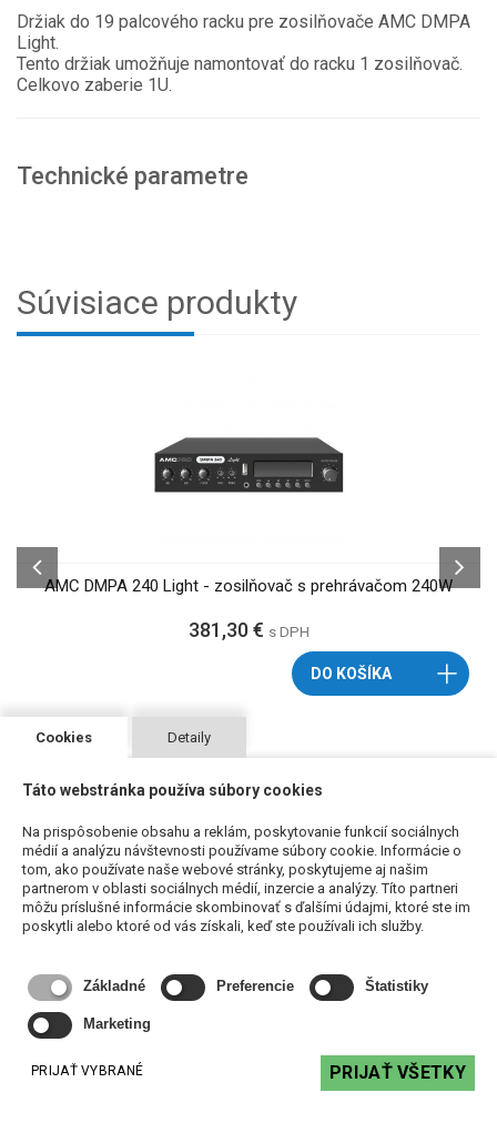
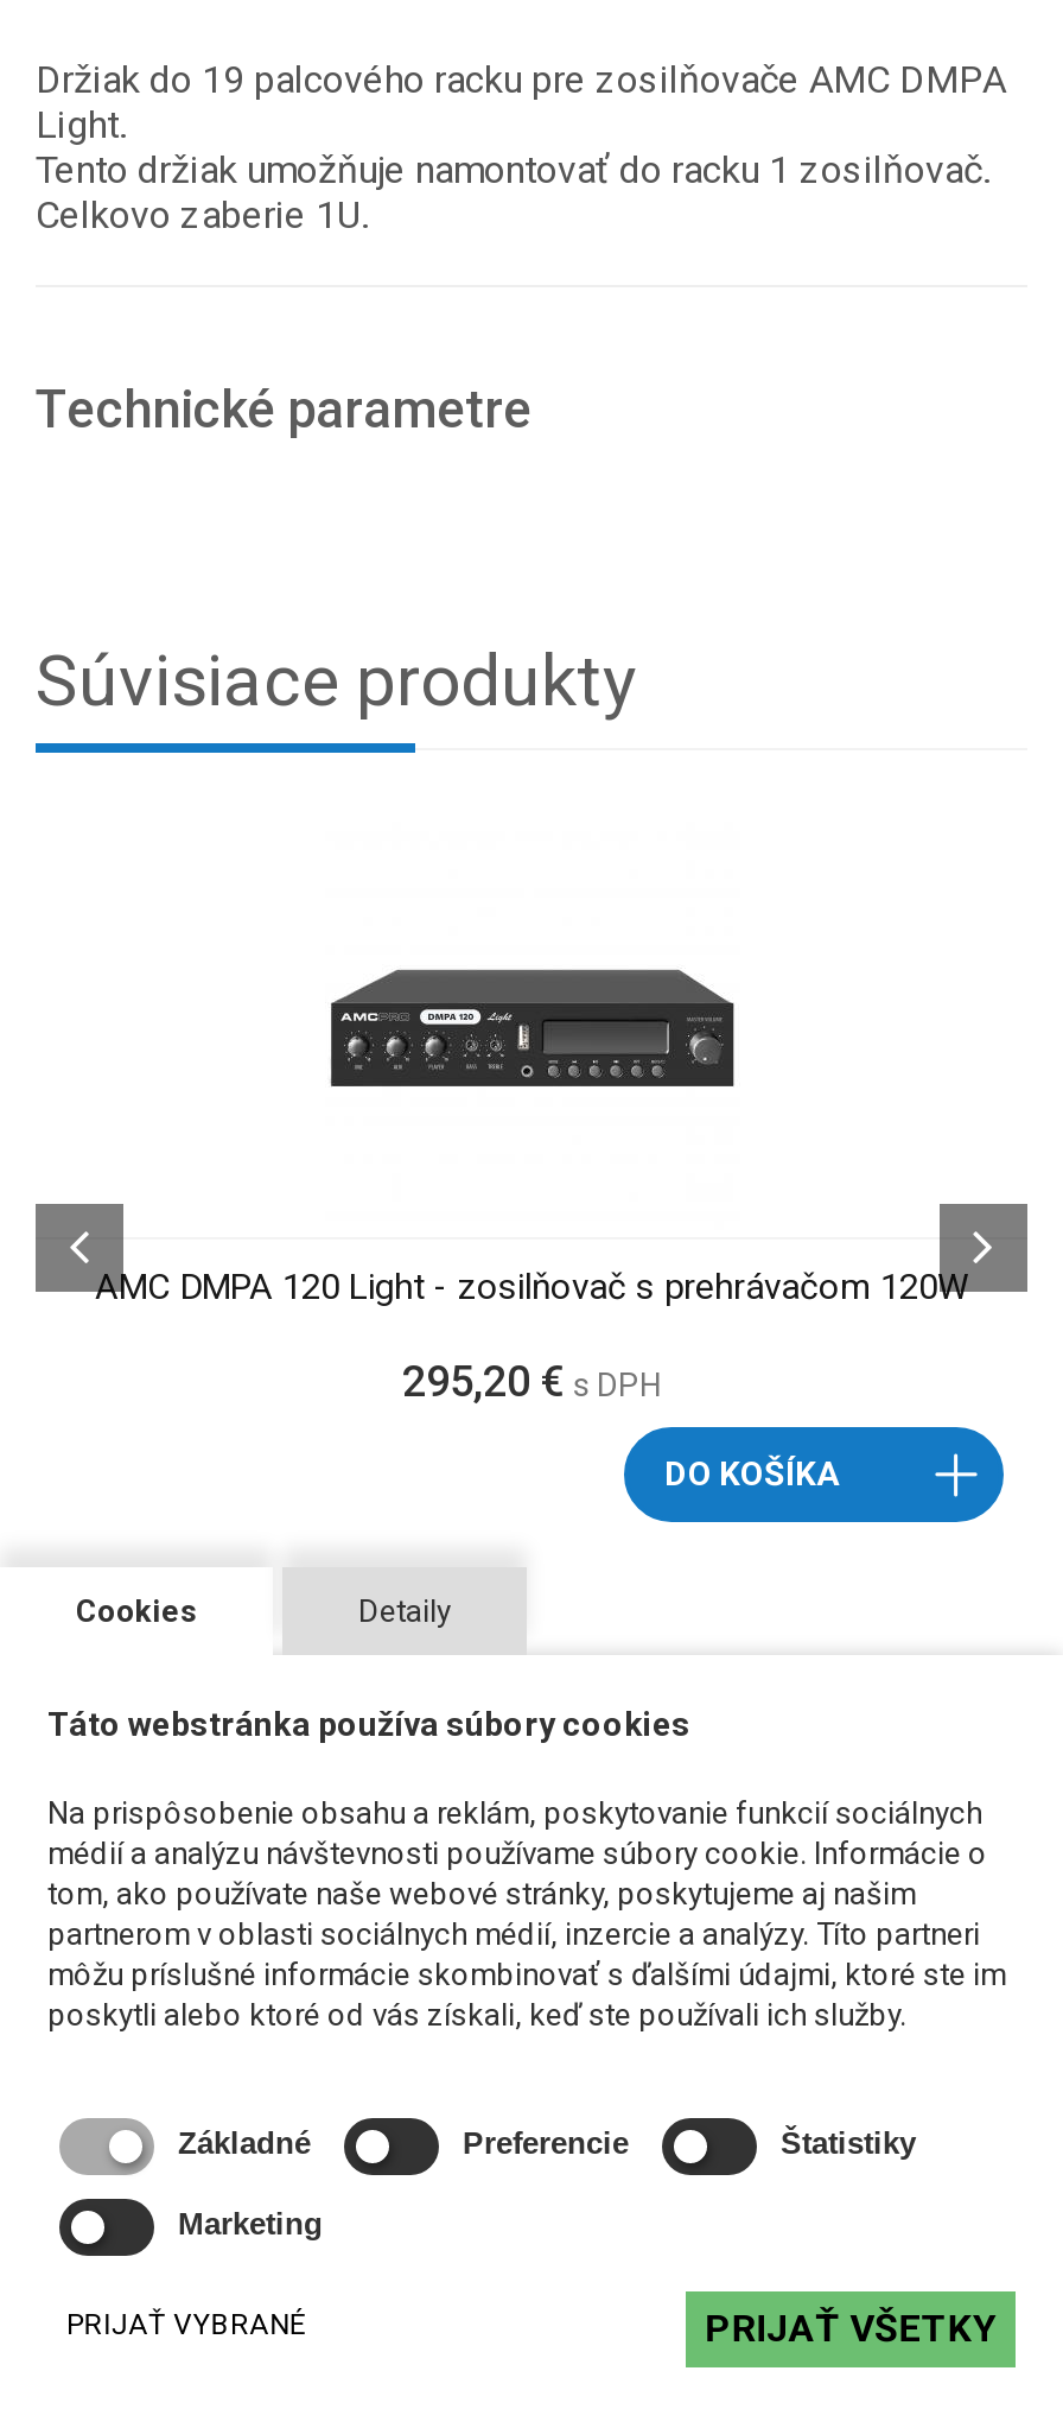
[44,575,453,595] AMC DMPA 240 Light - zosilňovač s prehrávačom 240W -> [95,1265,968,1307] AMC DMPA 120 Light - zosilňovač s prehrávačom 120W
[188,618,309,641] 381,30 €s DPH -> [402,1355,661,1405] 295,20 €s DPH

